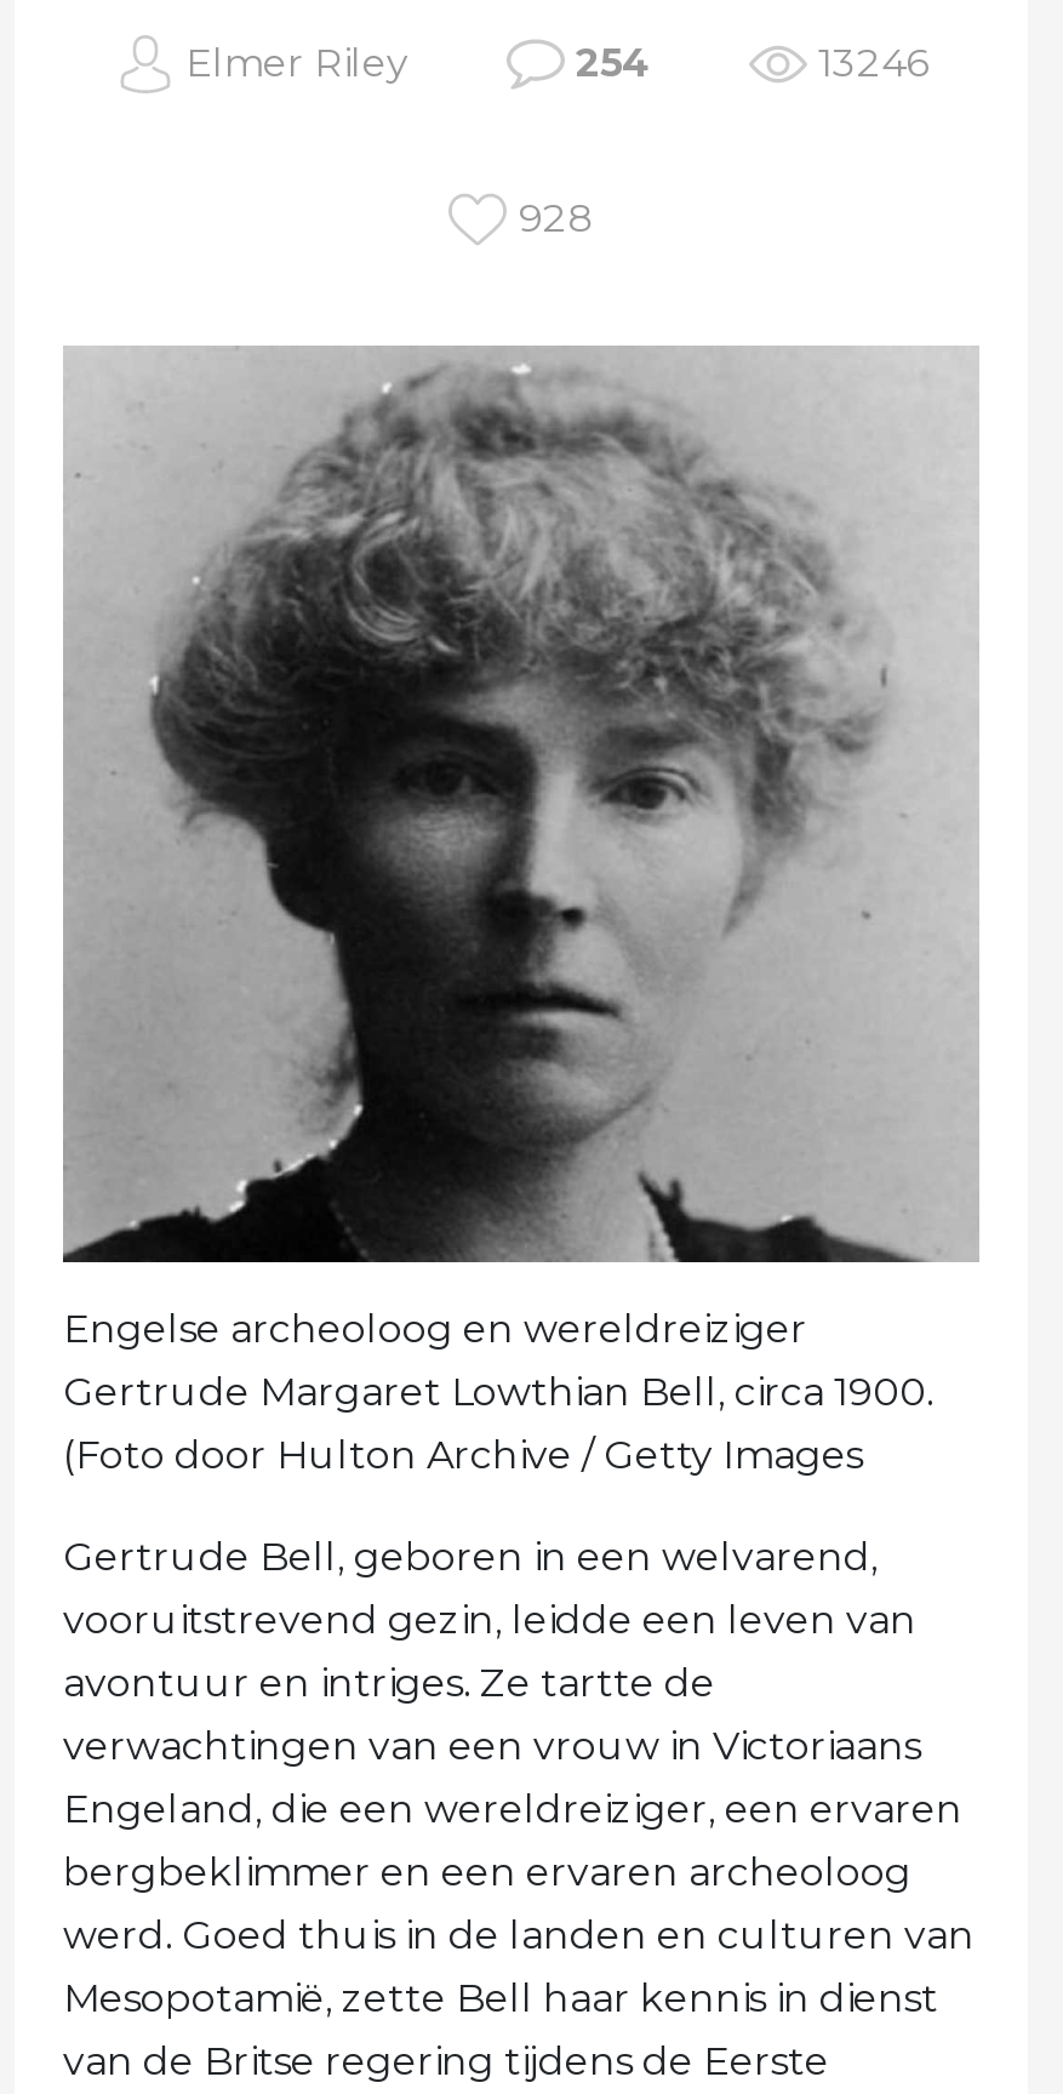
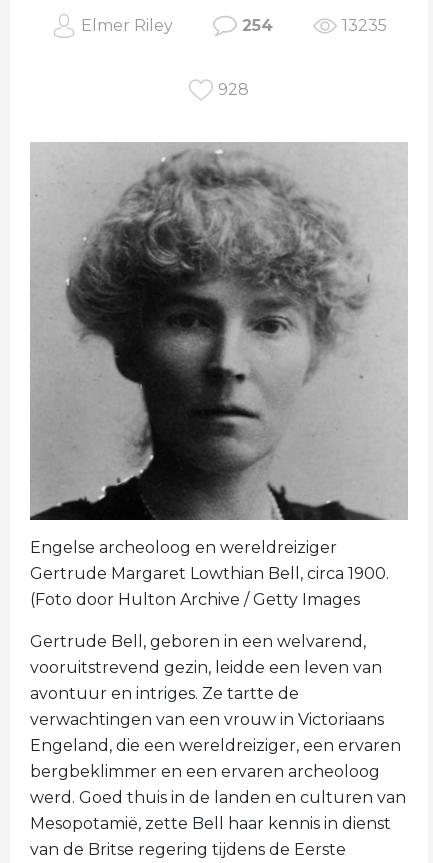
[818,40,927,86] 13246 -> [341,16,386,35] 13235

